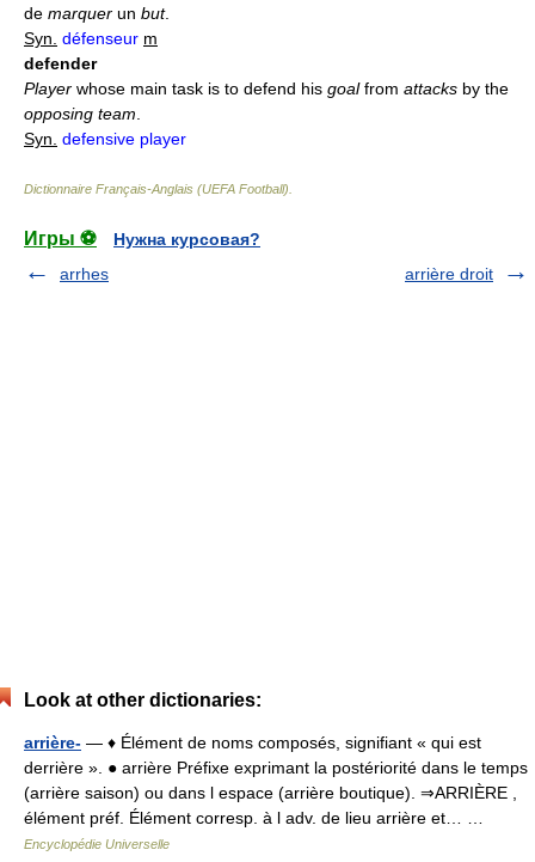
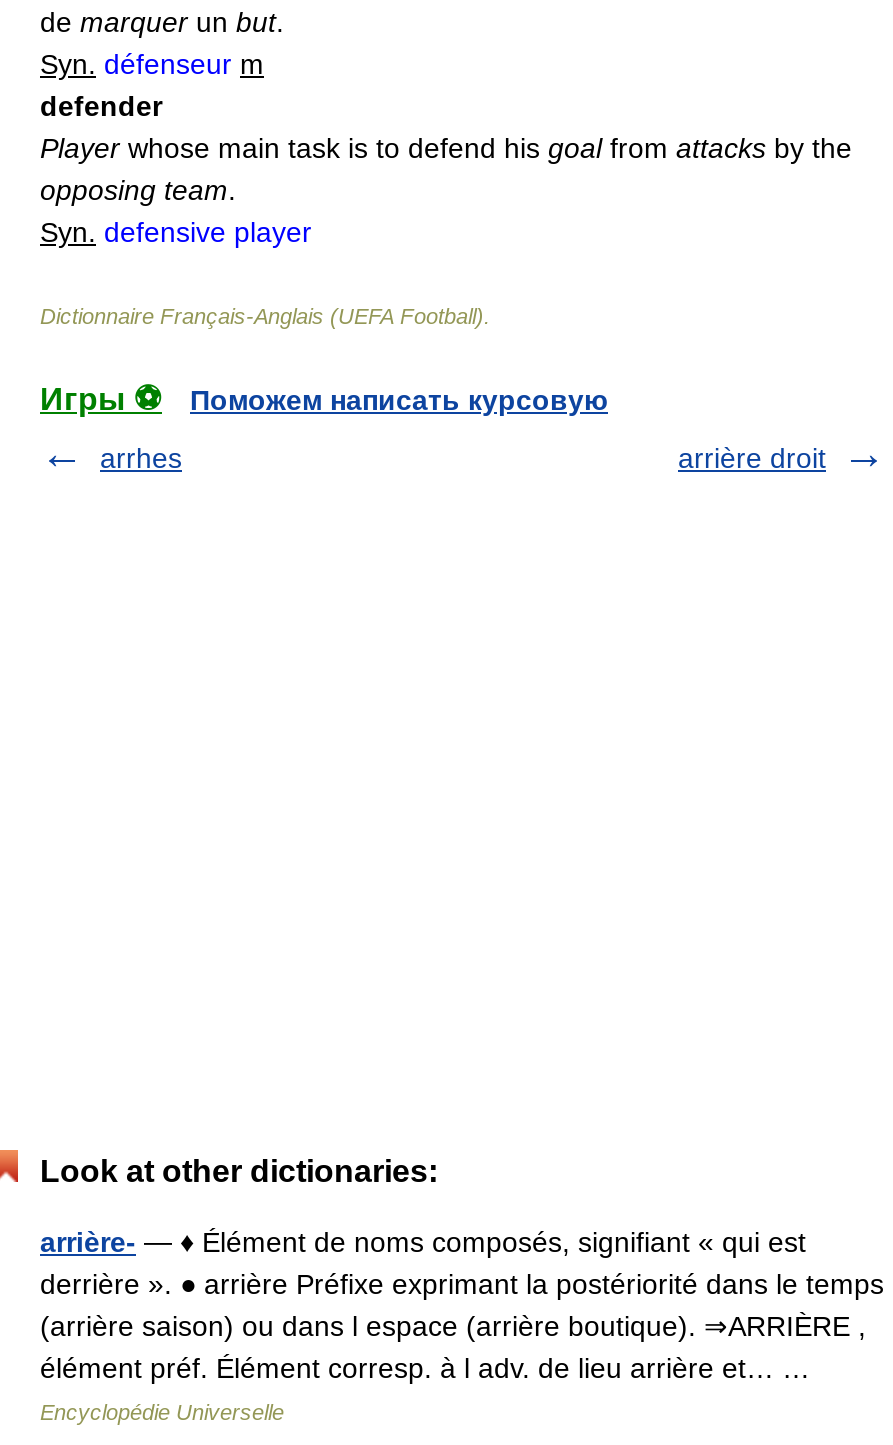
[113,230,260,249] Нужна курсовая? -> [190,384,608,416] Поможем написать курсовую

